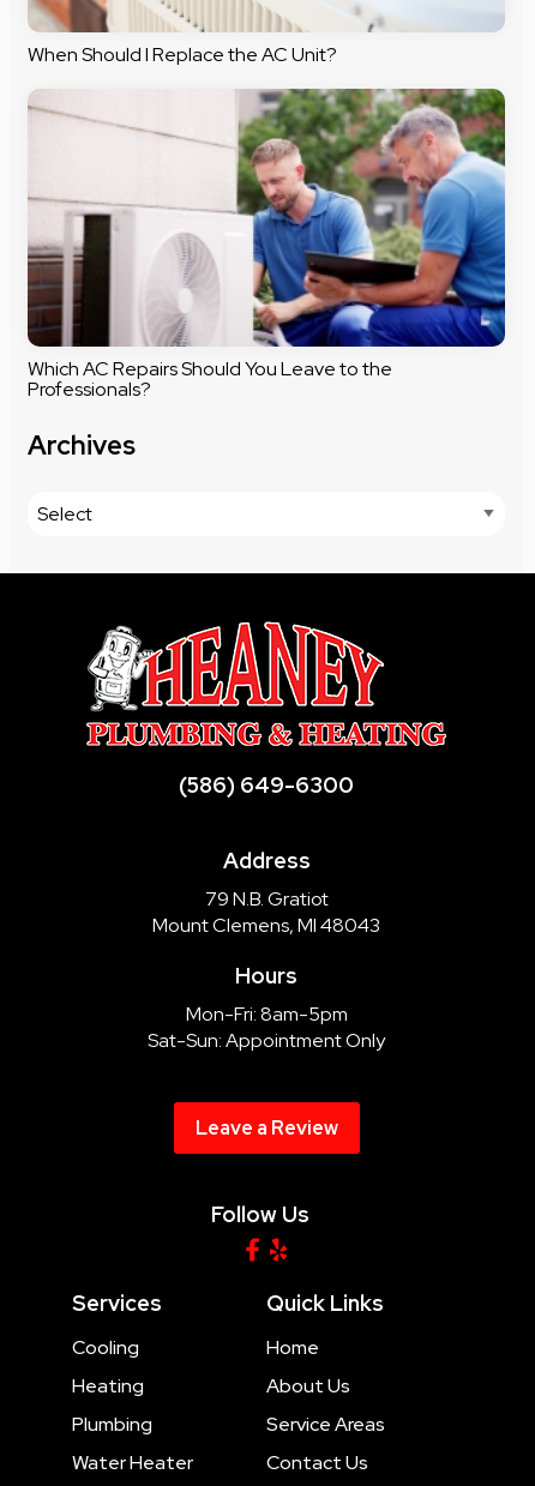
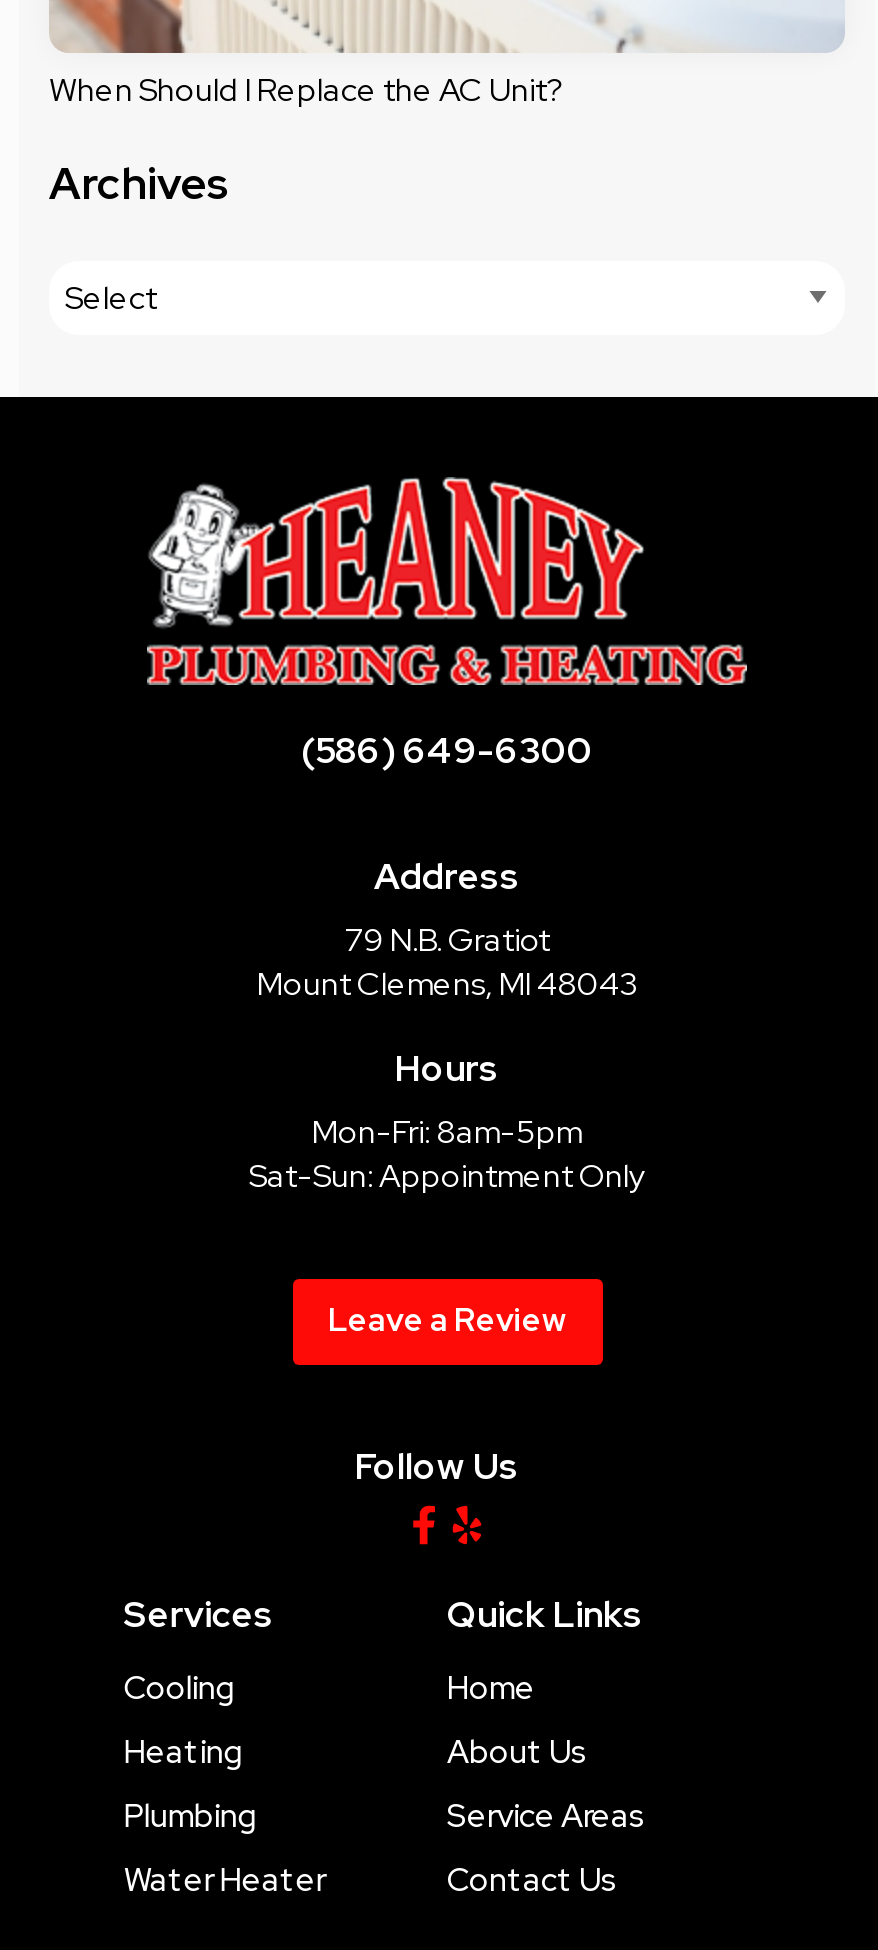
[26,88,506,402] [image] | Which AC Repairs Should You Leave to the | Professionals? -> none

